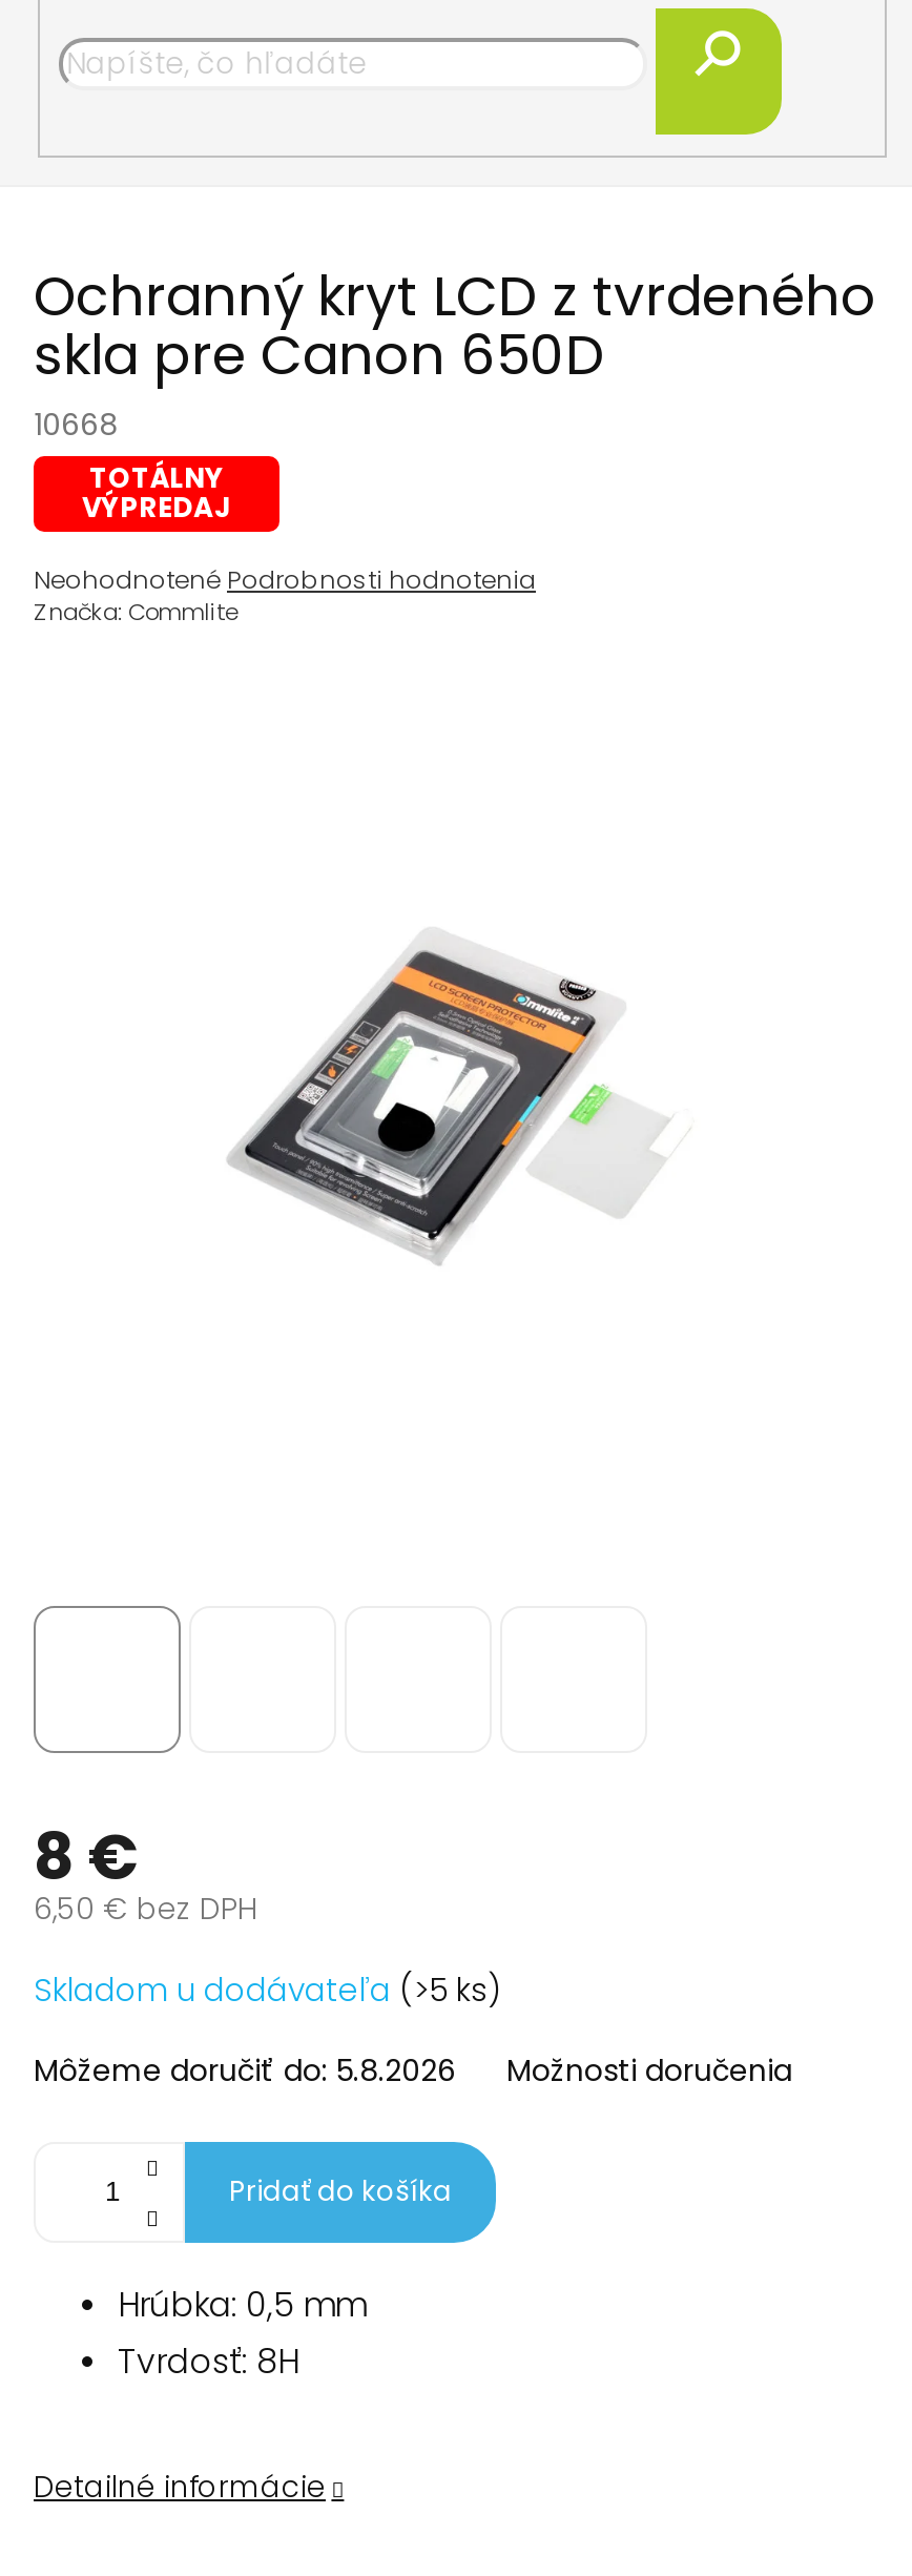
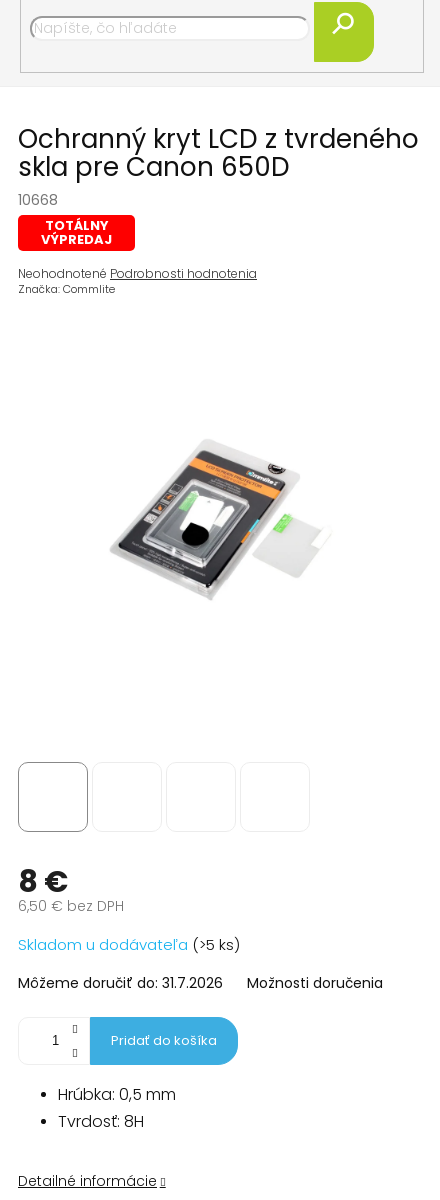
[34,2049,456,2091] Môžeme doručiť do: 5.8.2026 -> [18,973,223,993] Môžeme doručiť do: 31.7.2026

